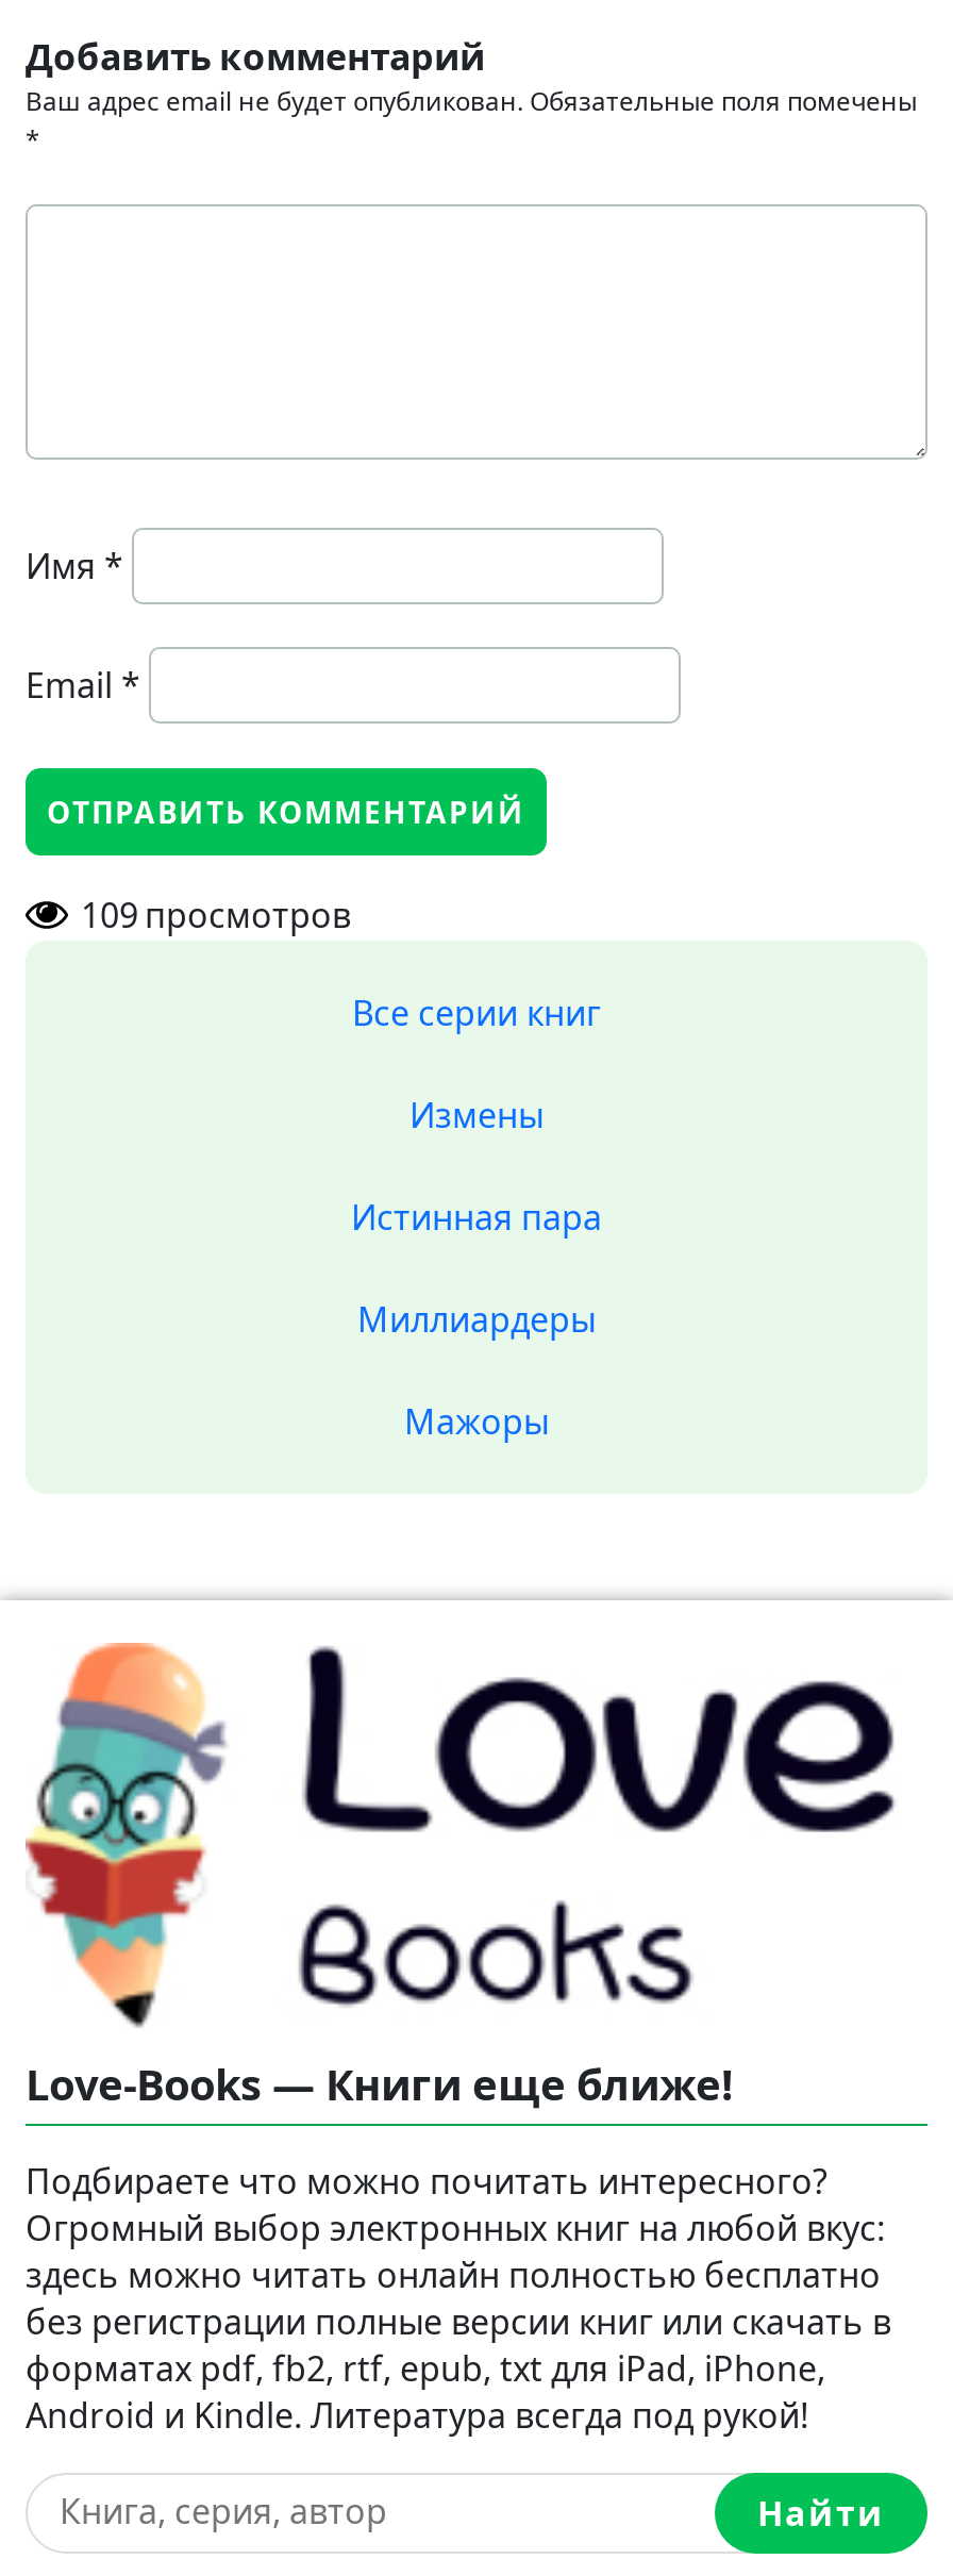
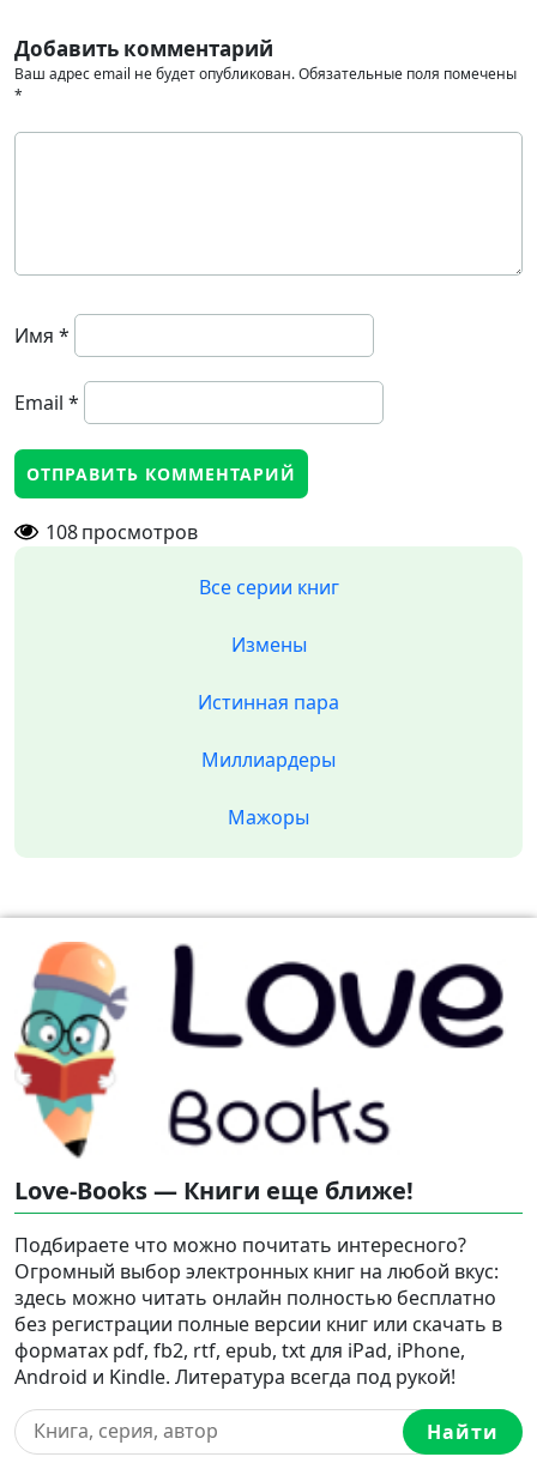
[81,892,351,938] 109 просмотров -> [46,519,198,545] 108 просмотров

